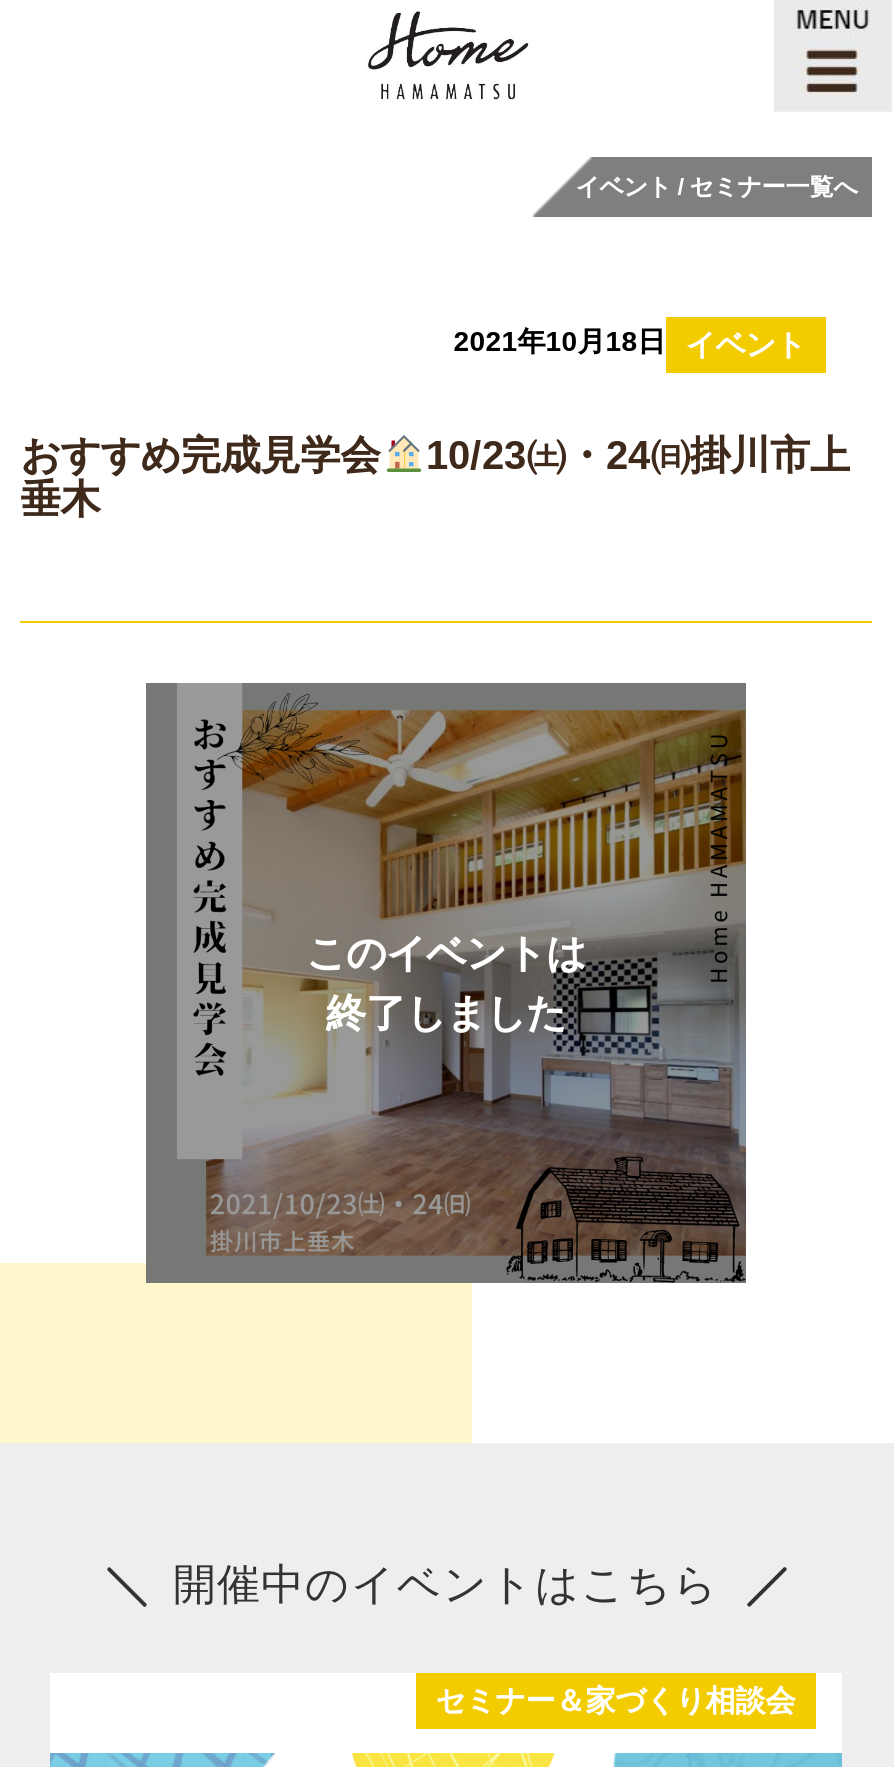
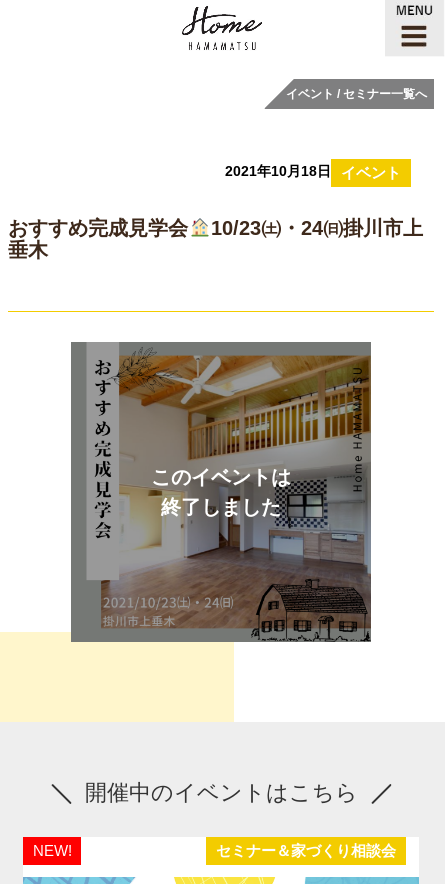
none -> [33,842,72,859] NEW!

